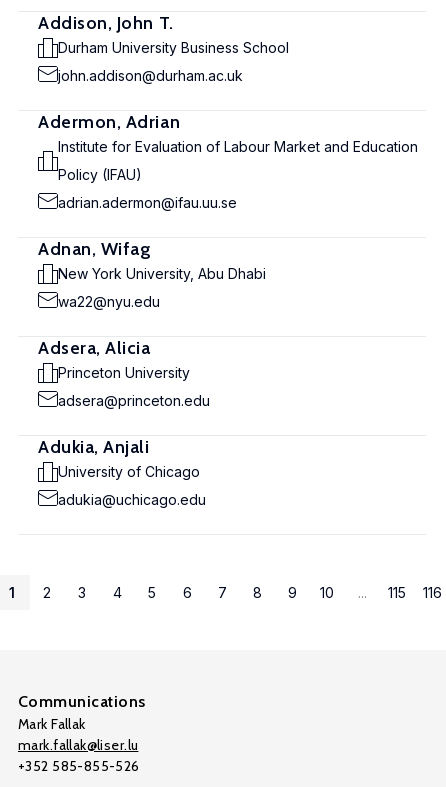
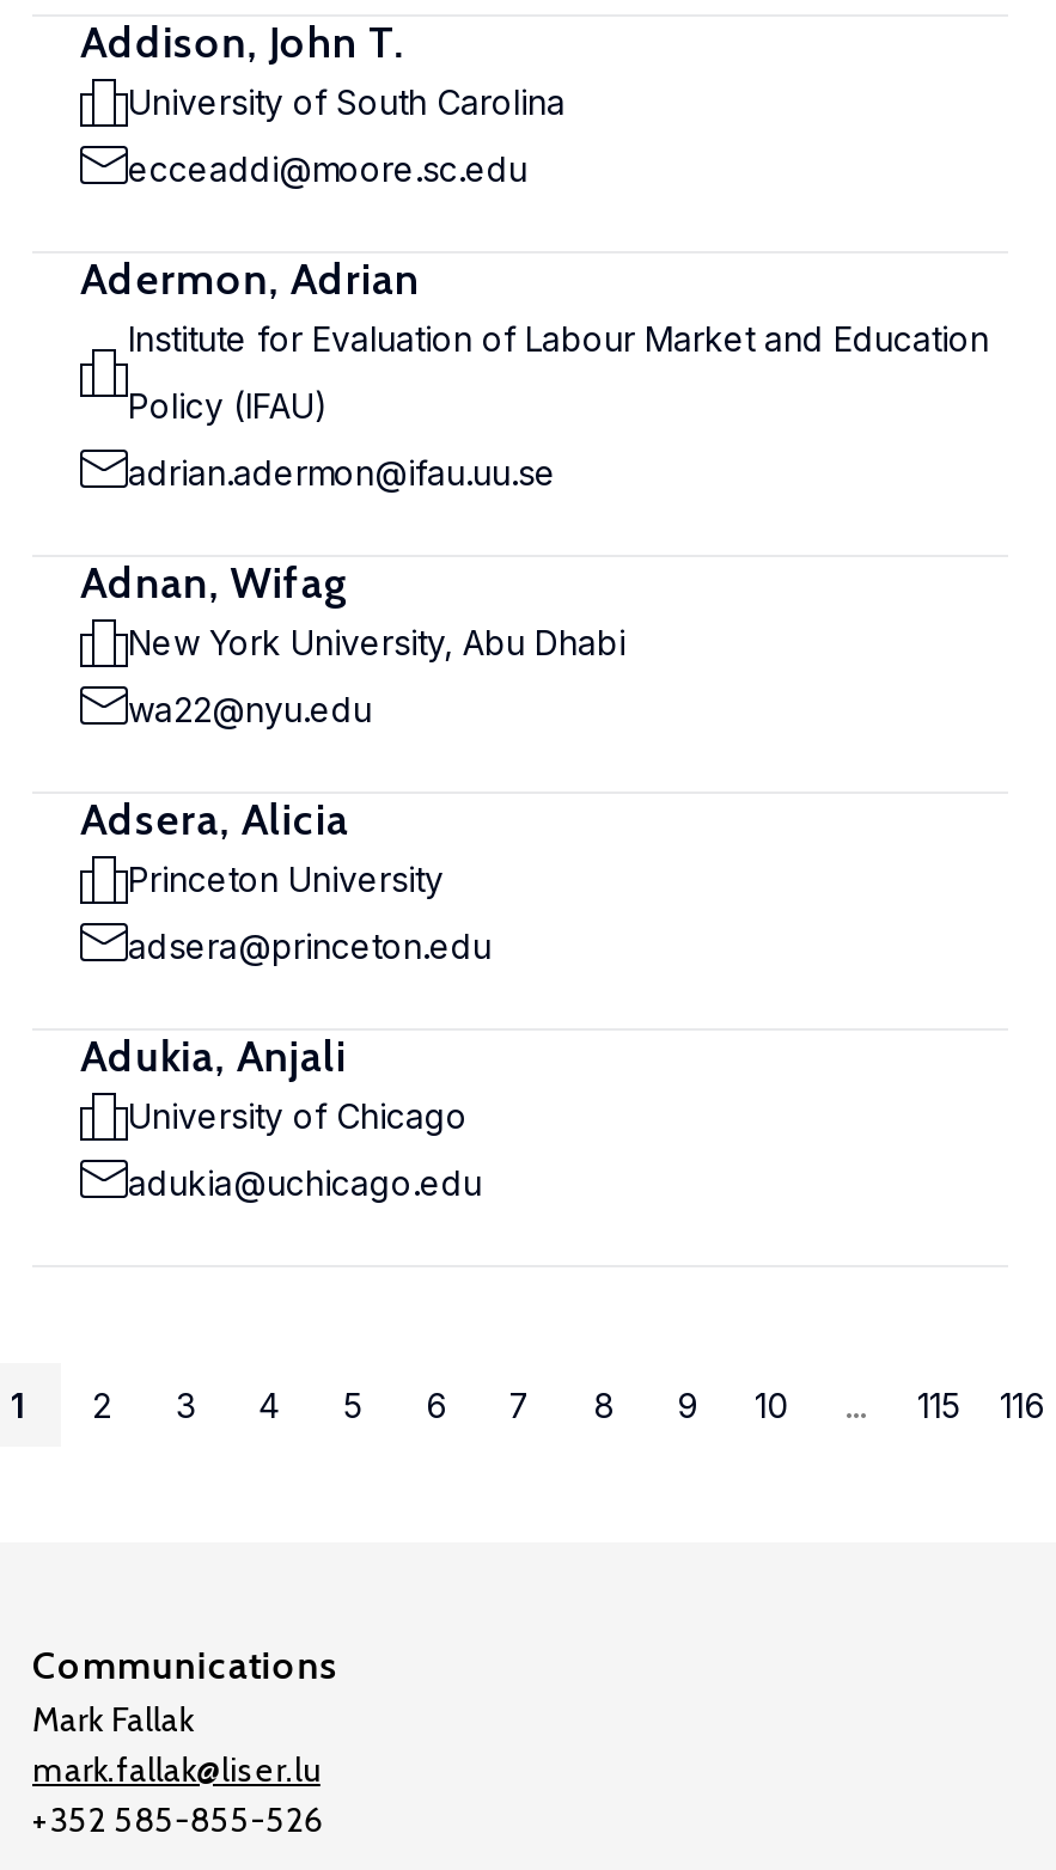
[58,39,289,56] Durham University Business School -> [128,81,566,122] University of South Carolina
[58,67,243,84] john.addison@durham.ac.uk -> [128,148,527,189] ecceaddi@moore.sc.edu

